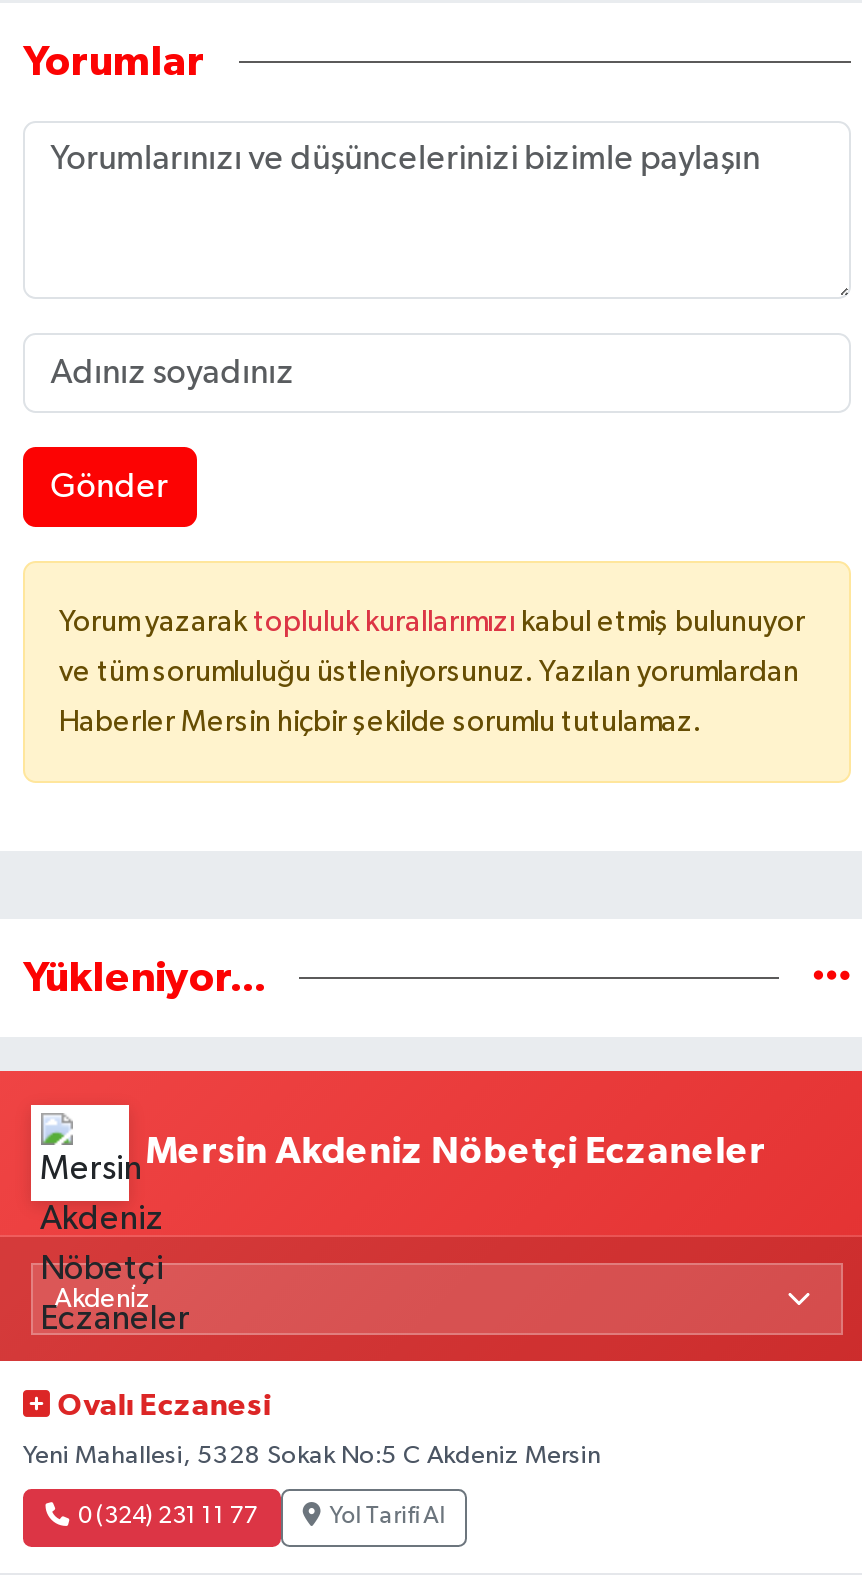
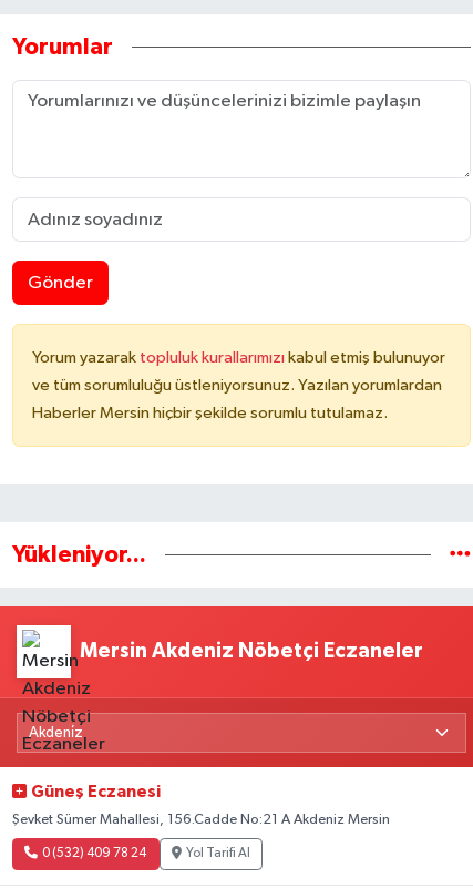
[57,1391,271,1421] Ovalı Eczanesi -> [31,784,161,801] Güneş Eczanesi
[23,1442,601,1468] Yeni Mahallesi, 5328 Sokak No:5 C Akdeniz Mersin -> [12,812,390,826] Şevket Sümer Mahallesi, 156.Cadde No:21 A Akdeniz Mersin
[78,1505,258,1529] 0 (324) 231 11 77 -> [43,847,147,860] 0 (532) 409 78 24

